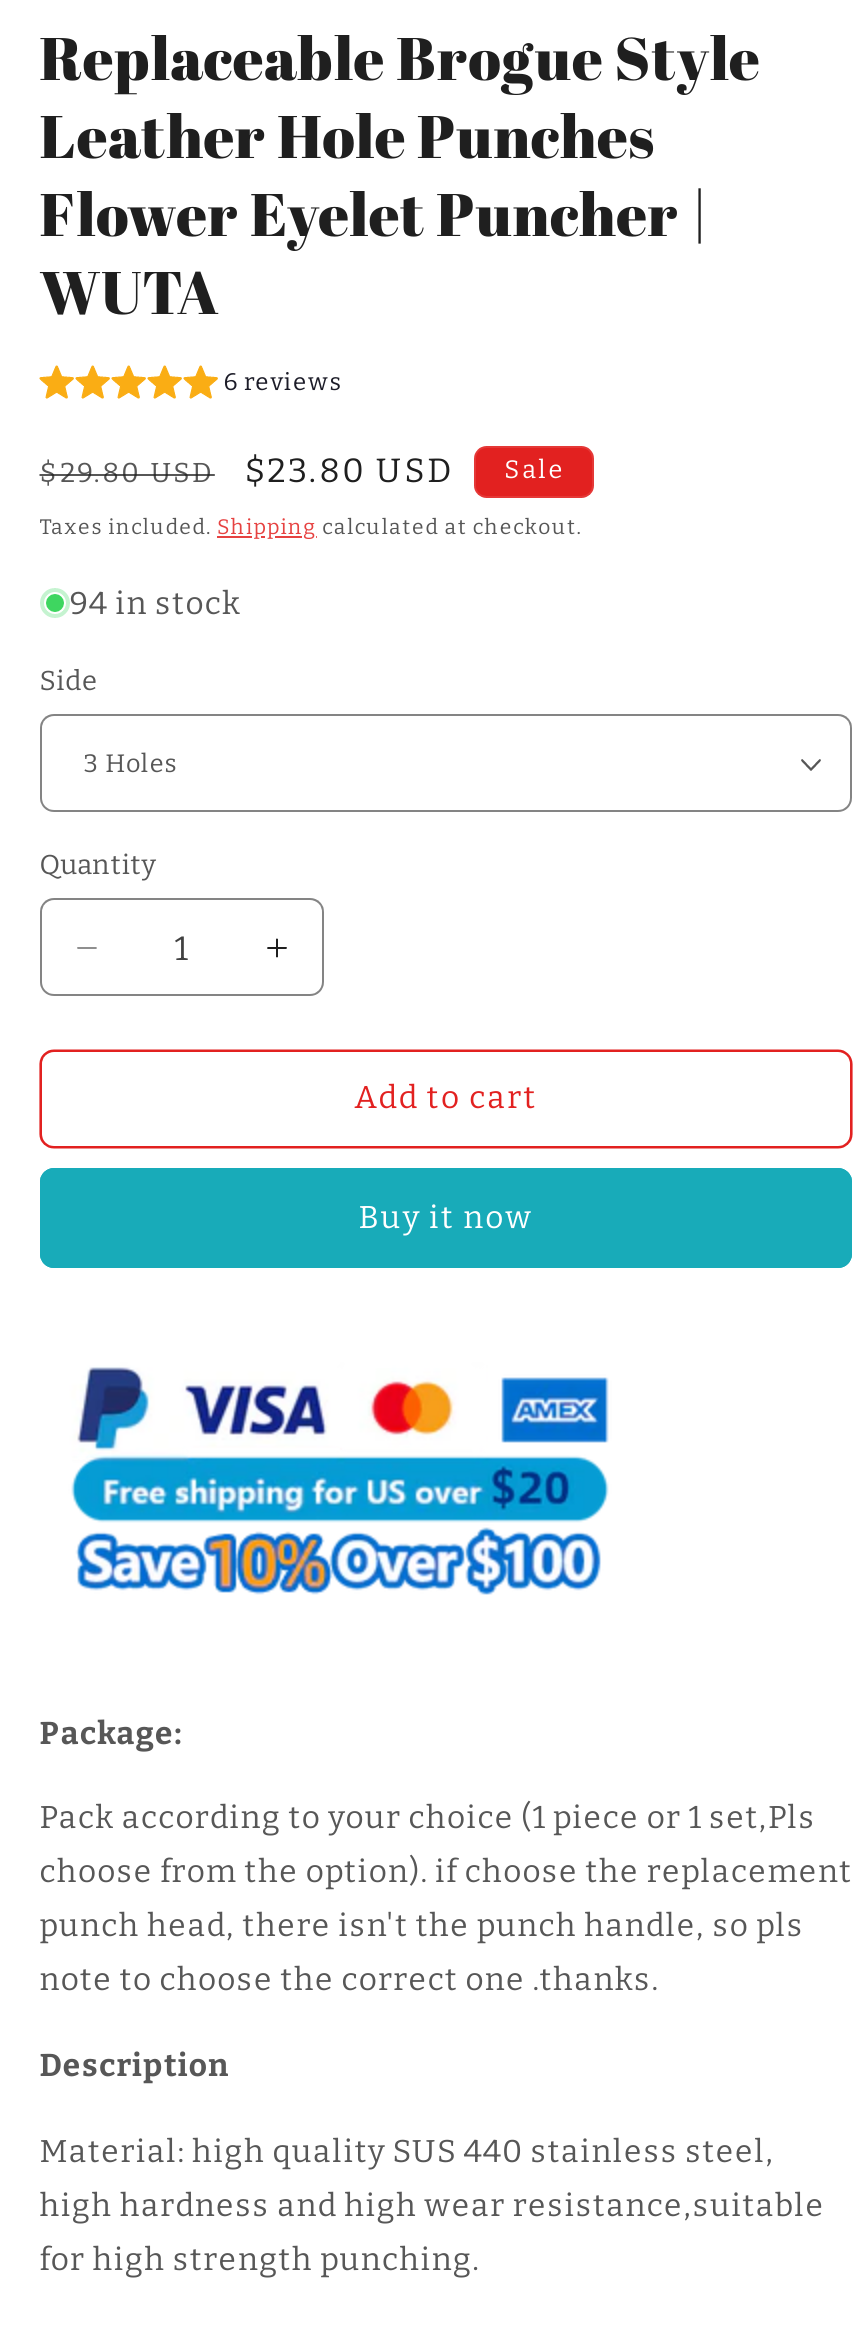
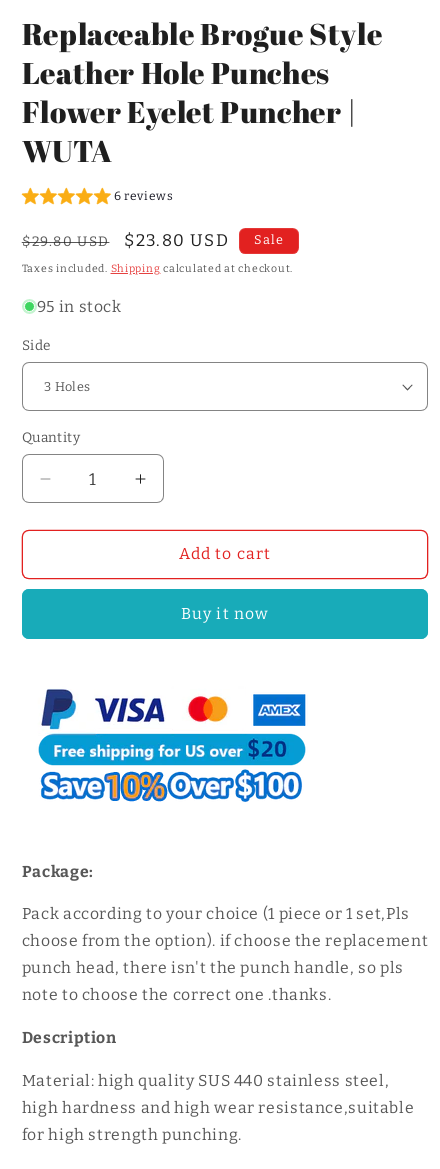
[70,584,241,622] 94 in stock -> [37,297,122,316] 95 in stock

